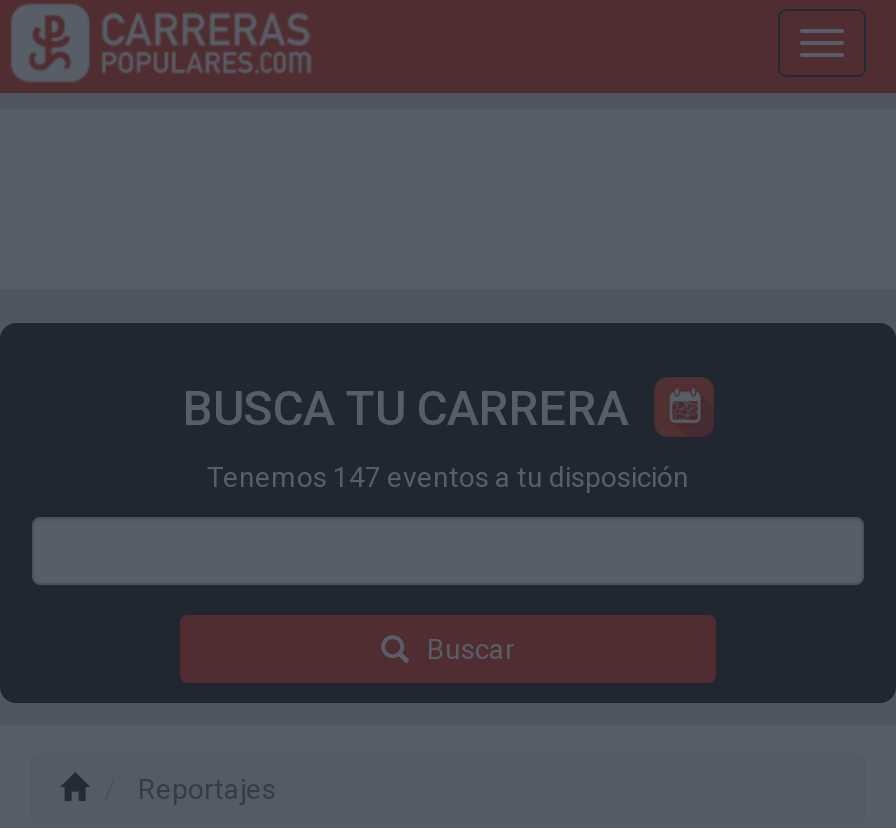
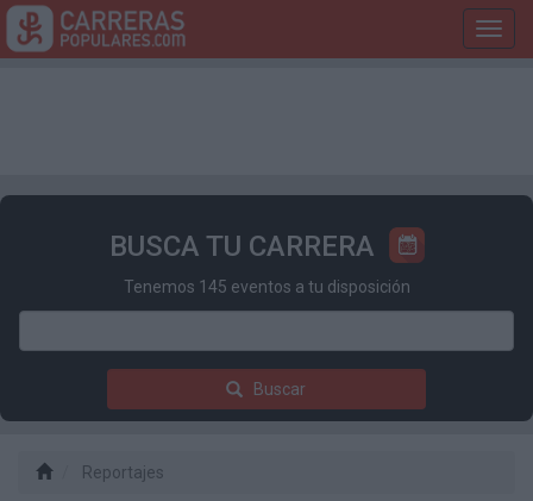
[207,461,689,493] Tenemos 147 eventos a tu disposición -> [123,278,410,297] Tenemos 145 eventos a tu disposición

